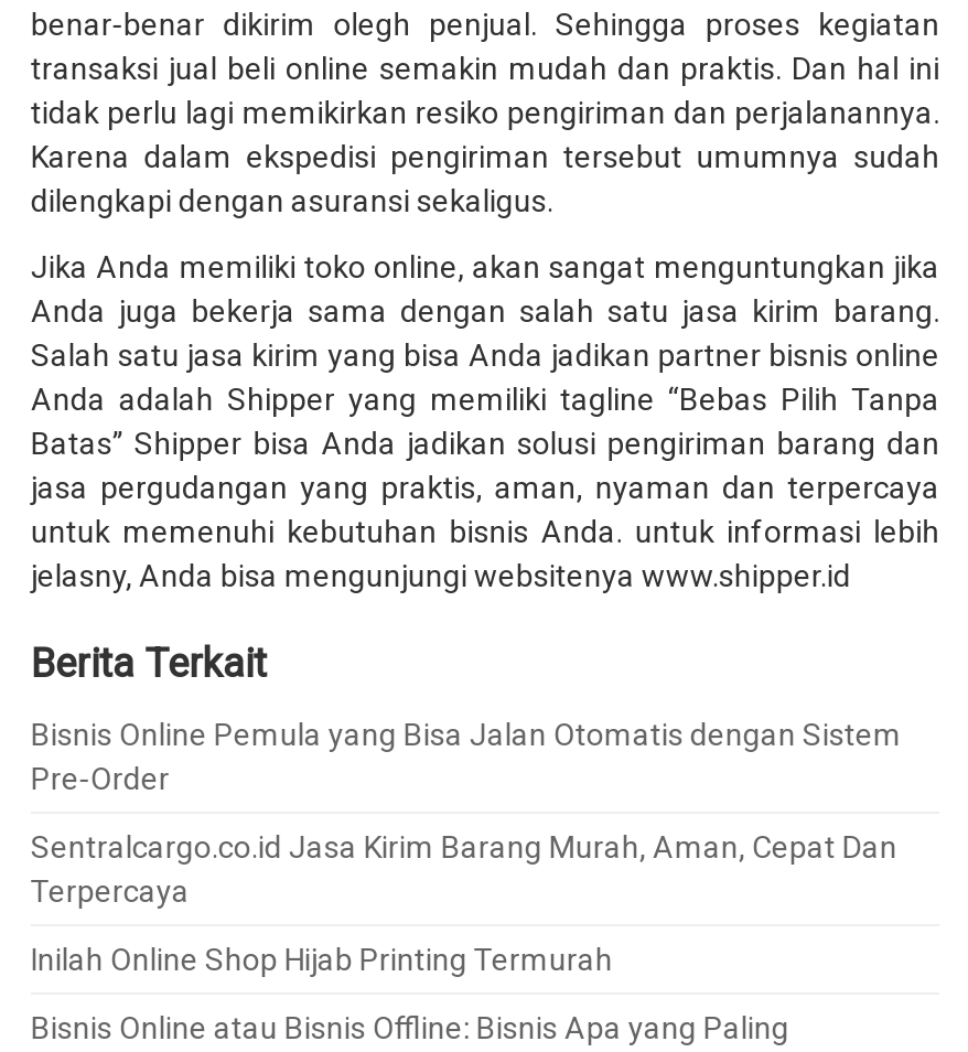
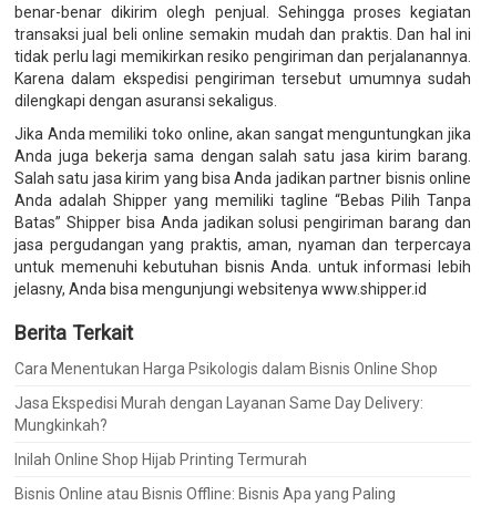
[31,717,902,796] Bisnis Online Pemula yang Bisa Jalan Otomatis dengan Sistem | Pre-Order -> [14,360,438,378] Cara Menentukan Harga Psikologis dalam Bisnis Online Shop
[31,829,897,909] Sentralcargo.co.id Jasa Kirim Barang Murah, Aman, Cepat Dan | Terpercaya -> [14,394,423,434] Jasa Ekspedisi Murah dengan Layanan Same Day Delivery: | Mungkinkah?

